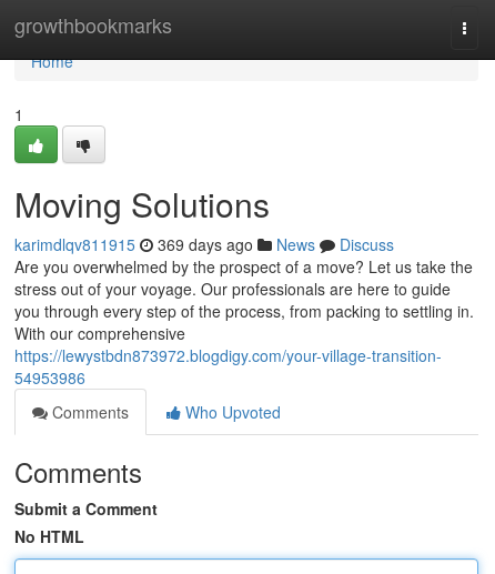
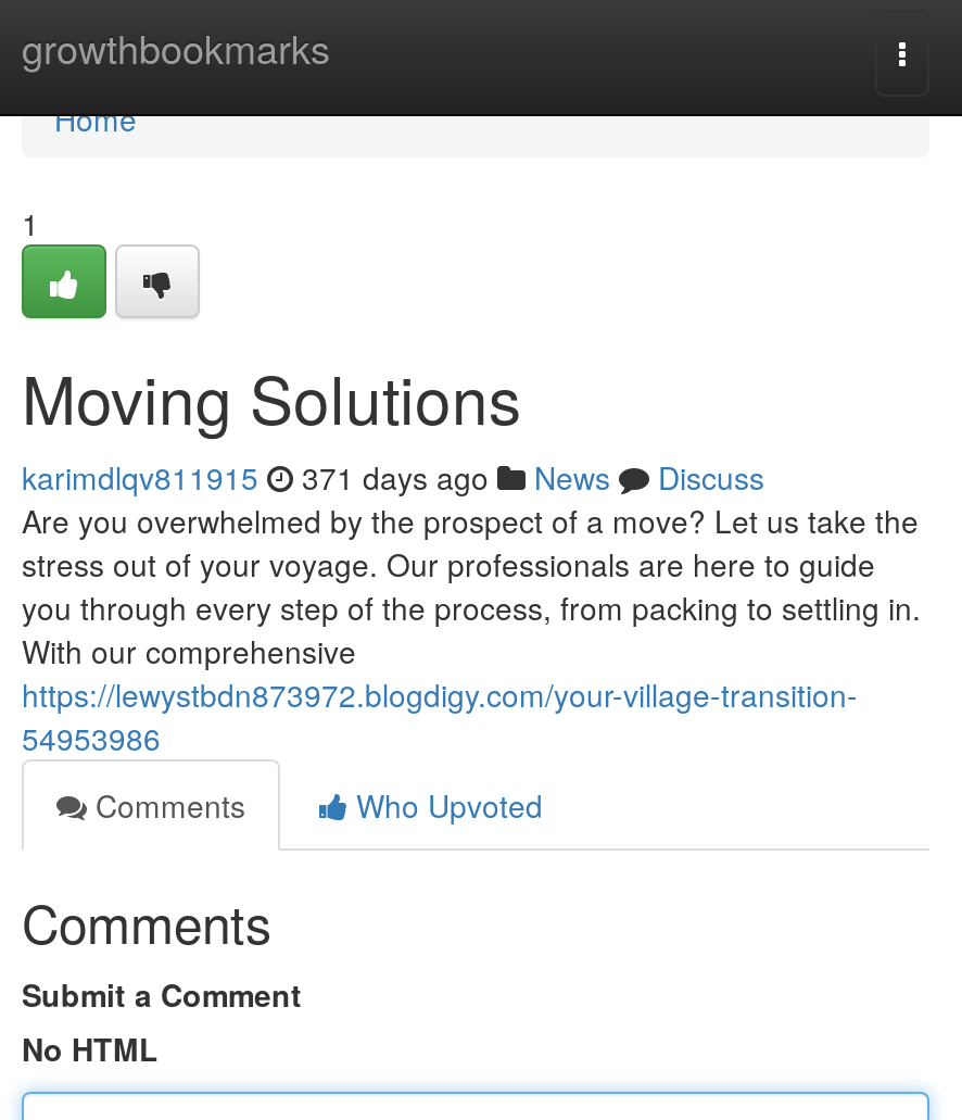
[14,233,394,255] karimdlqv811915 369 days ago News Discuss -> [22,455,764,499] karimdlqv811915 371 days ago News Discuss

